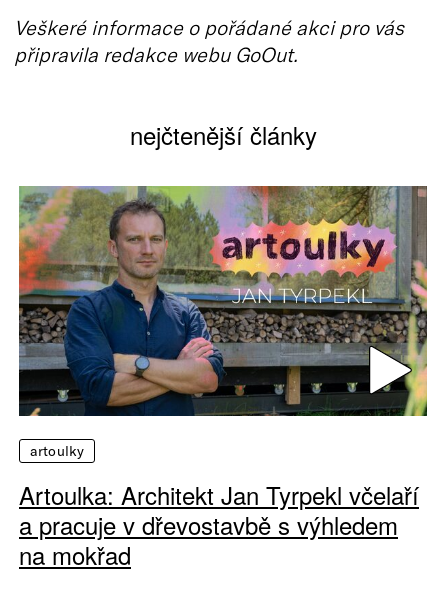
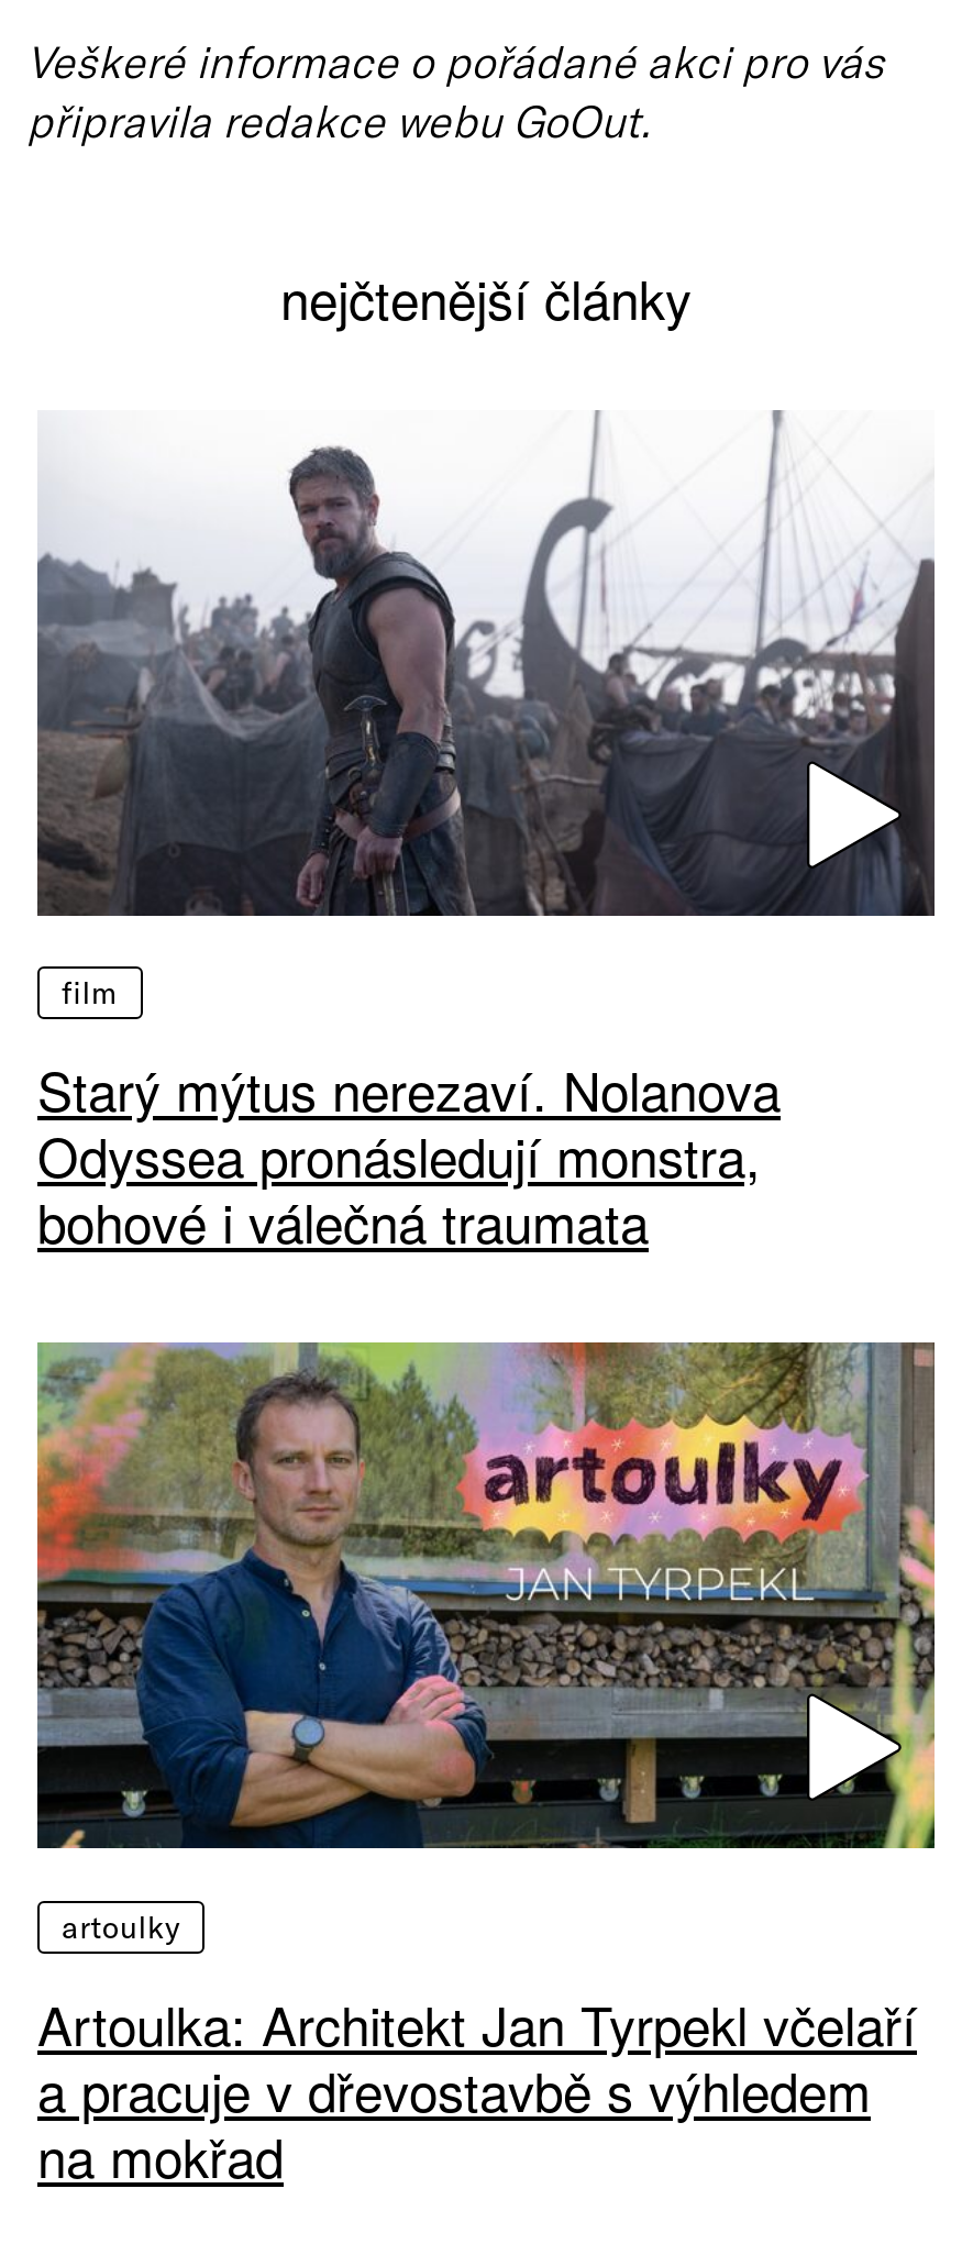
none -> [35,410,937,1260] [image] | film | Starý mýtus nerezaví. Nolanova | Odyssea pronásledují monstra, | bohové i válečná traumata

